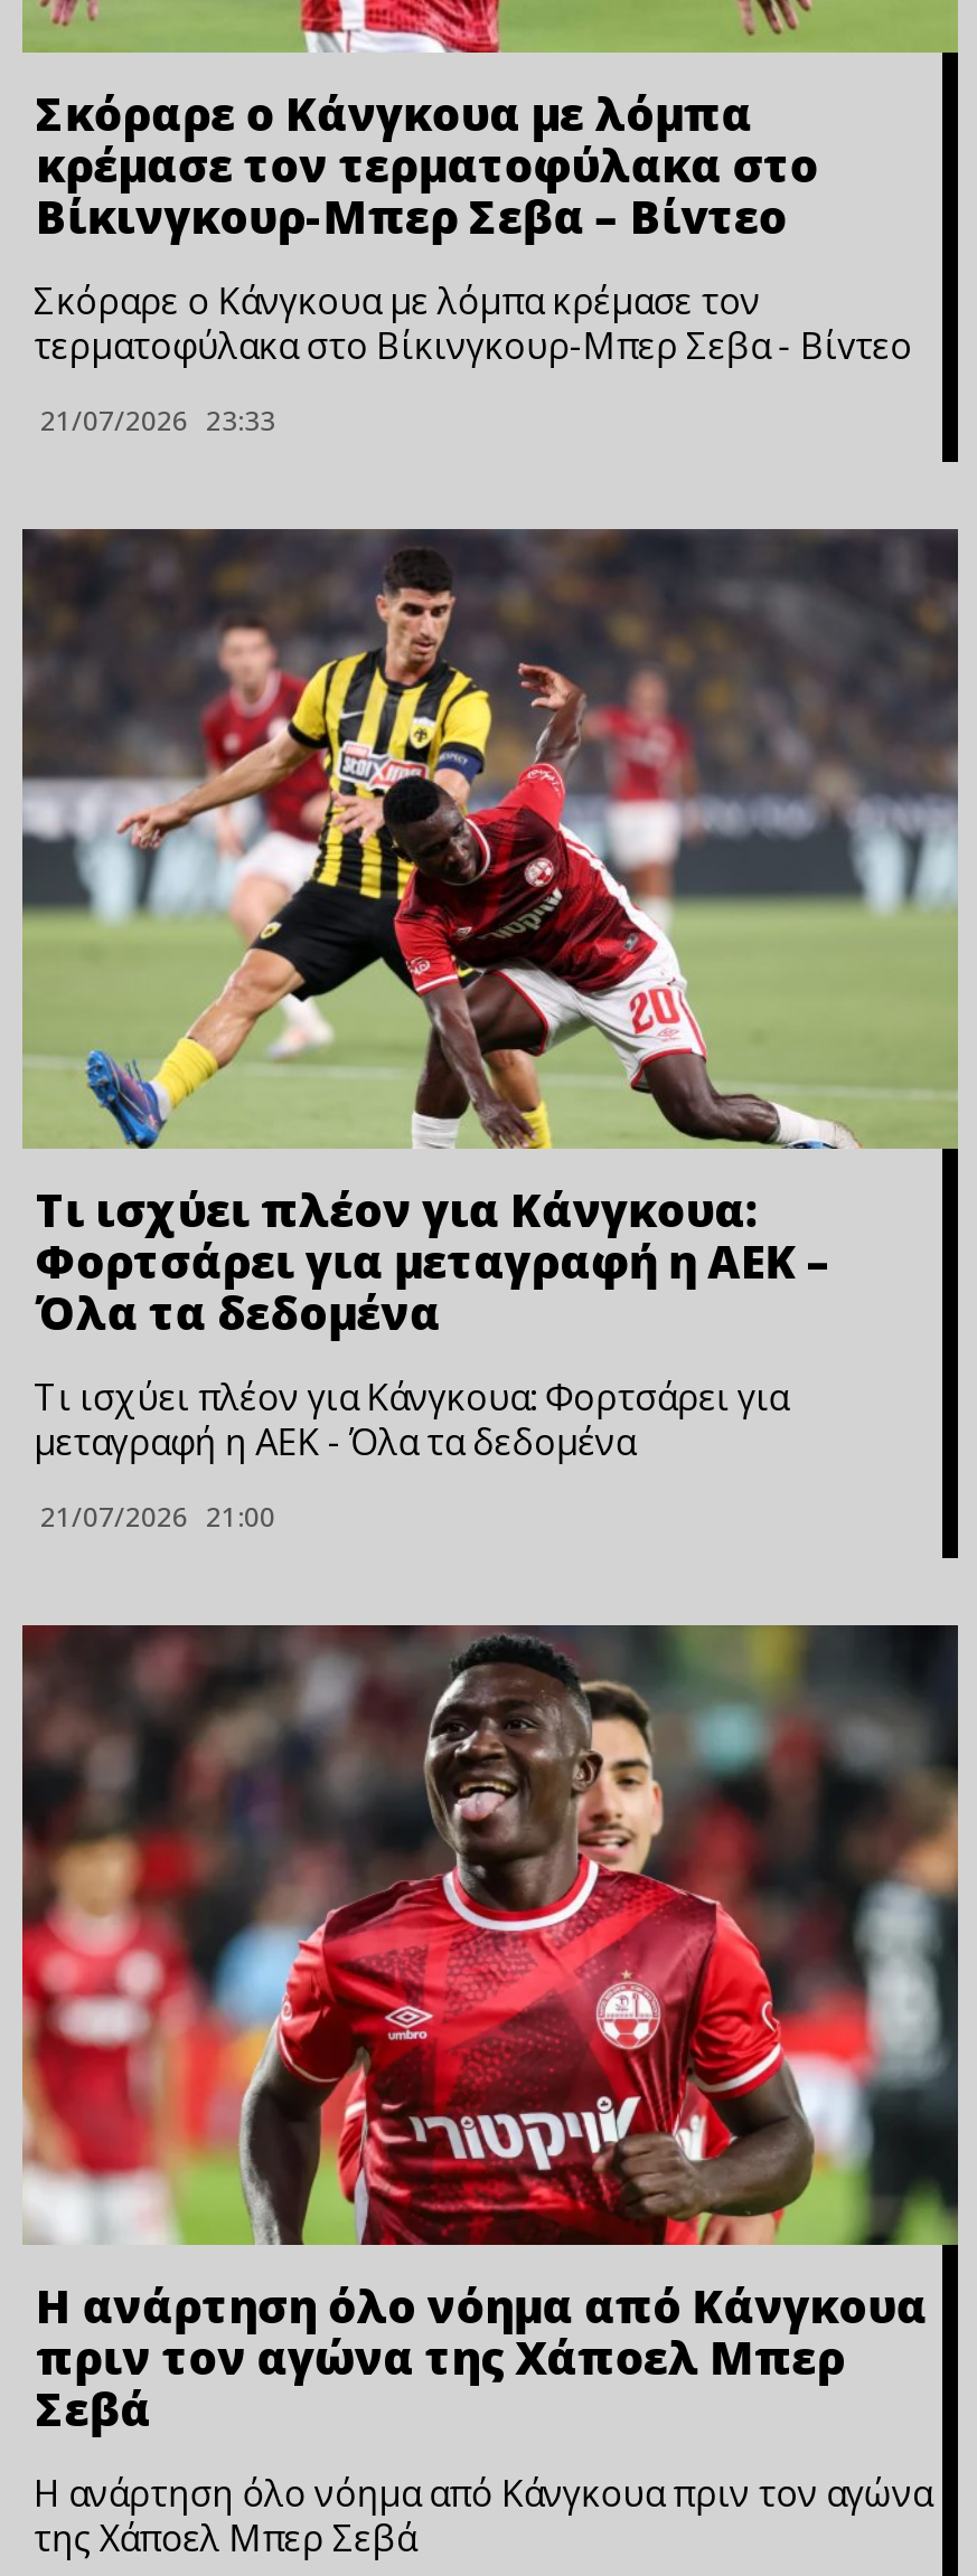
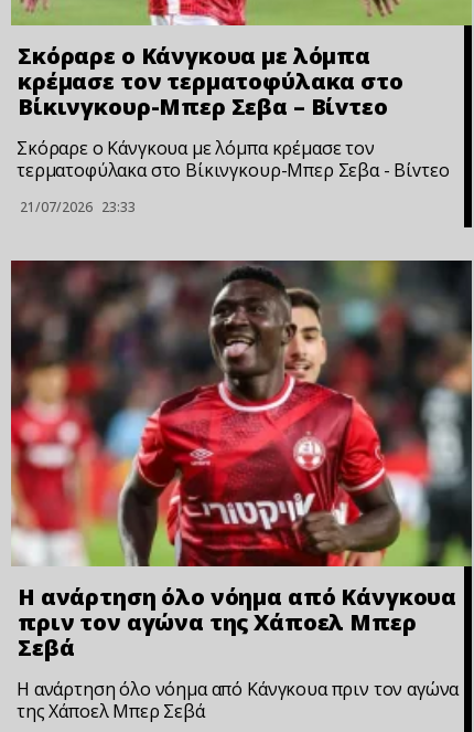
[22,528,960,1535] [image] | Τι ισχύει πλέον για Κάνγκουα: | Φορτσάρει για μεταγραφή η ΑΕΚ – | Όλα τα δεδομένα | Τι ισχύει πλέον για Κάνγκουα: Φορτσάρει για | μεταγραφή η ΑΕΚ - Όλα τα δεδομένα | 21/07/2026 21:00 -> none

